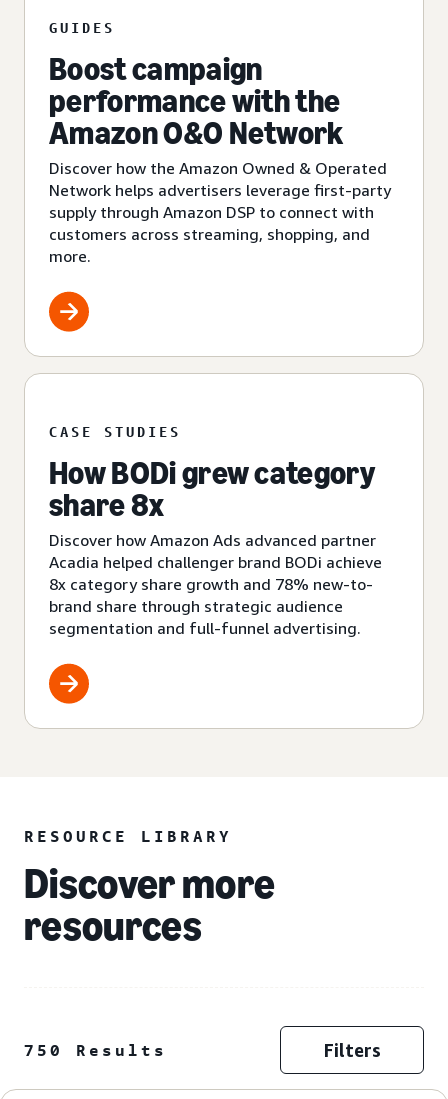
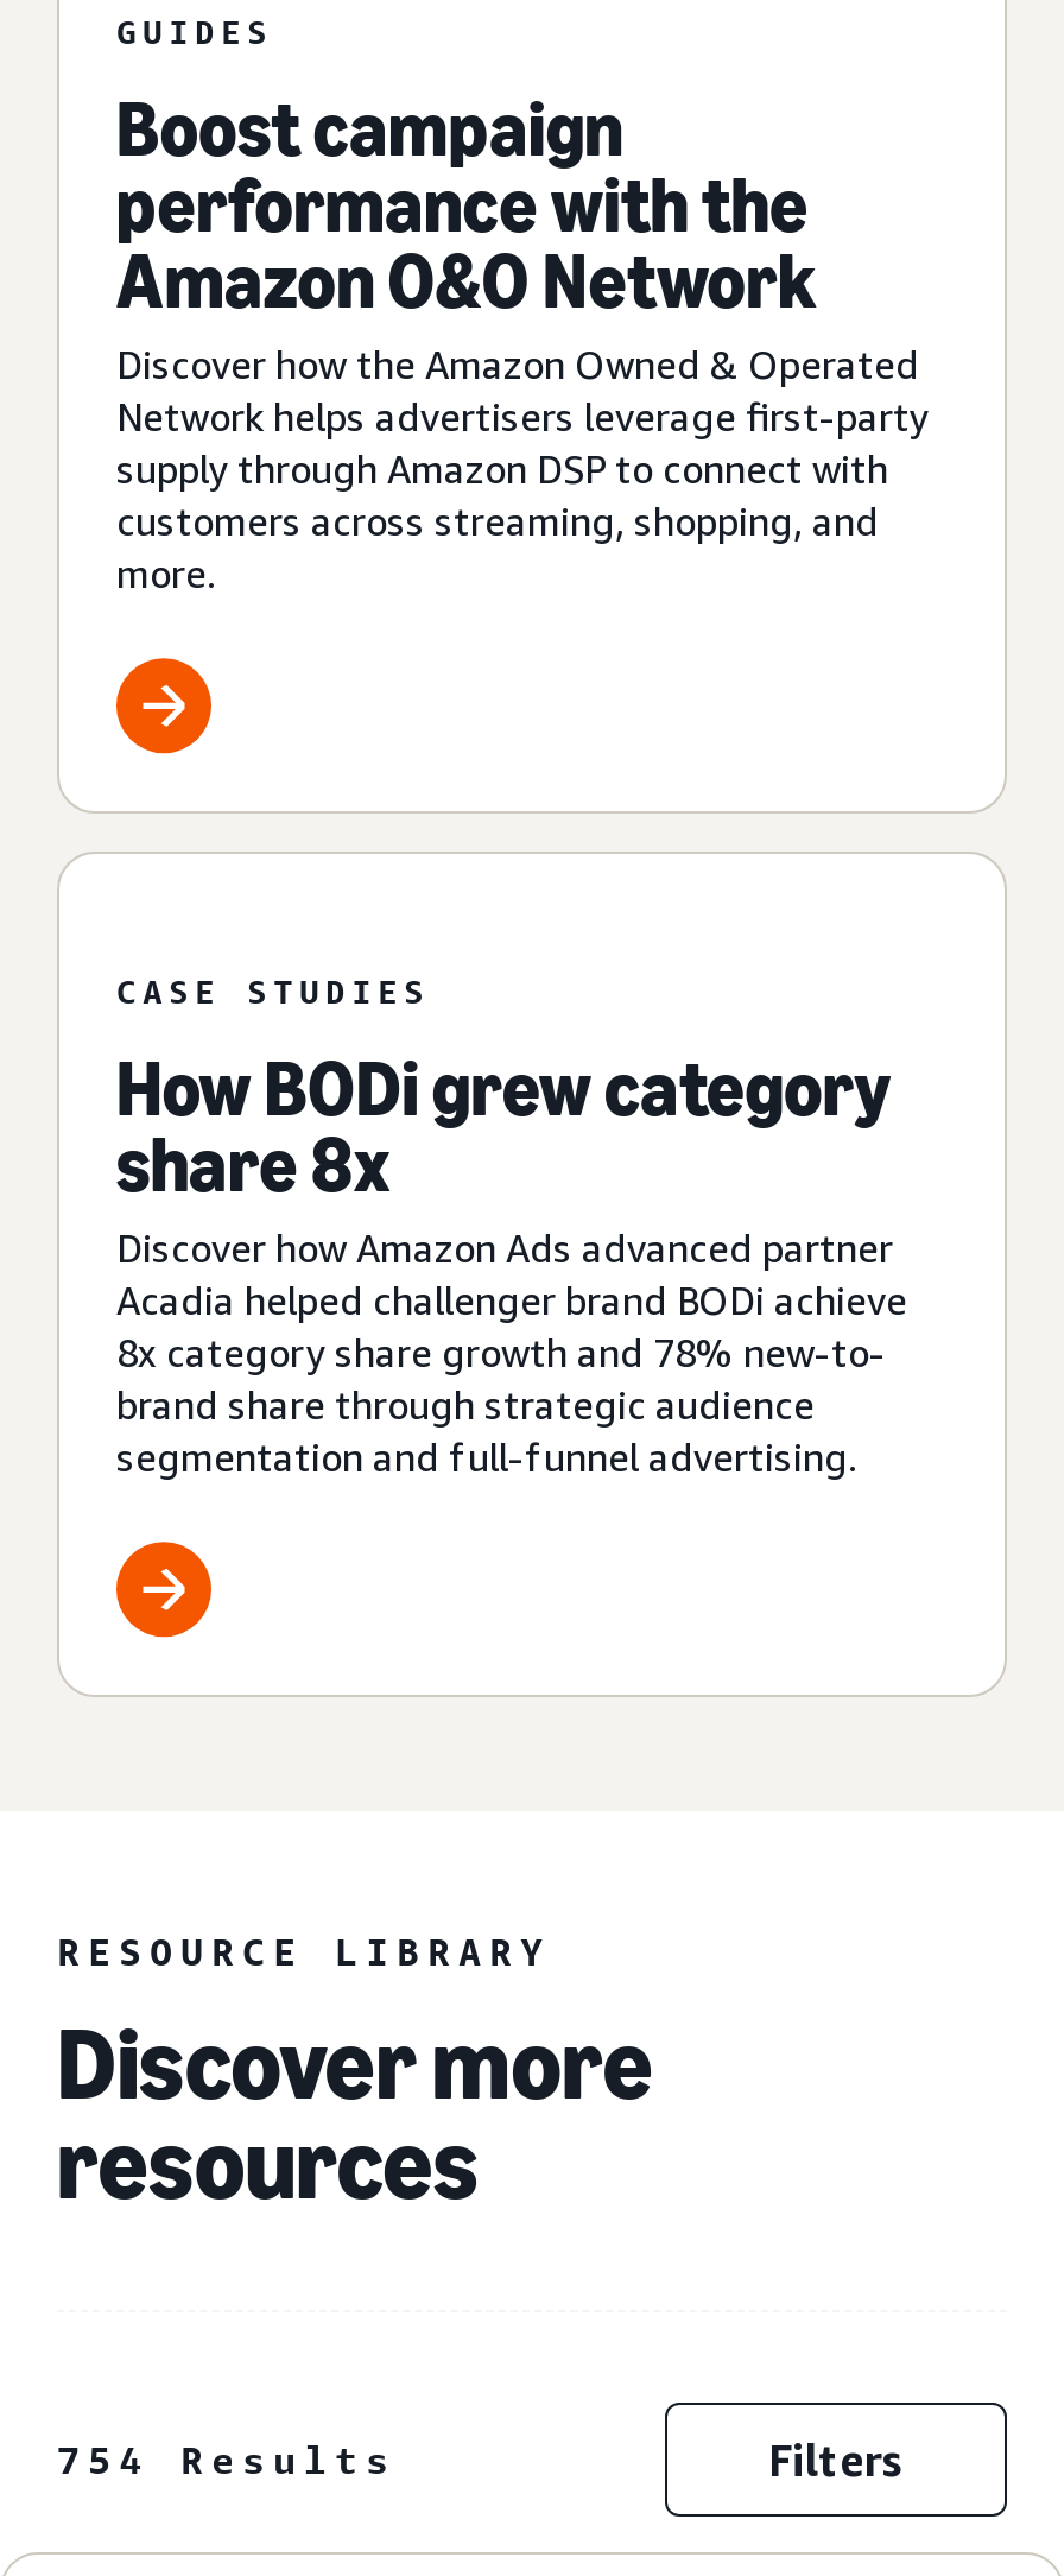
[24,1040,167,1060] 750 Results -> [57,2437,397,2484] 754 Results

